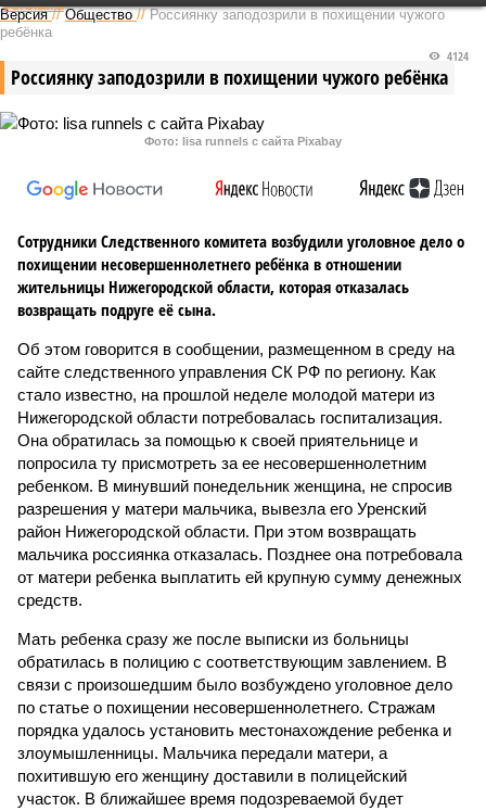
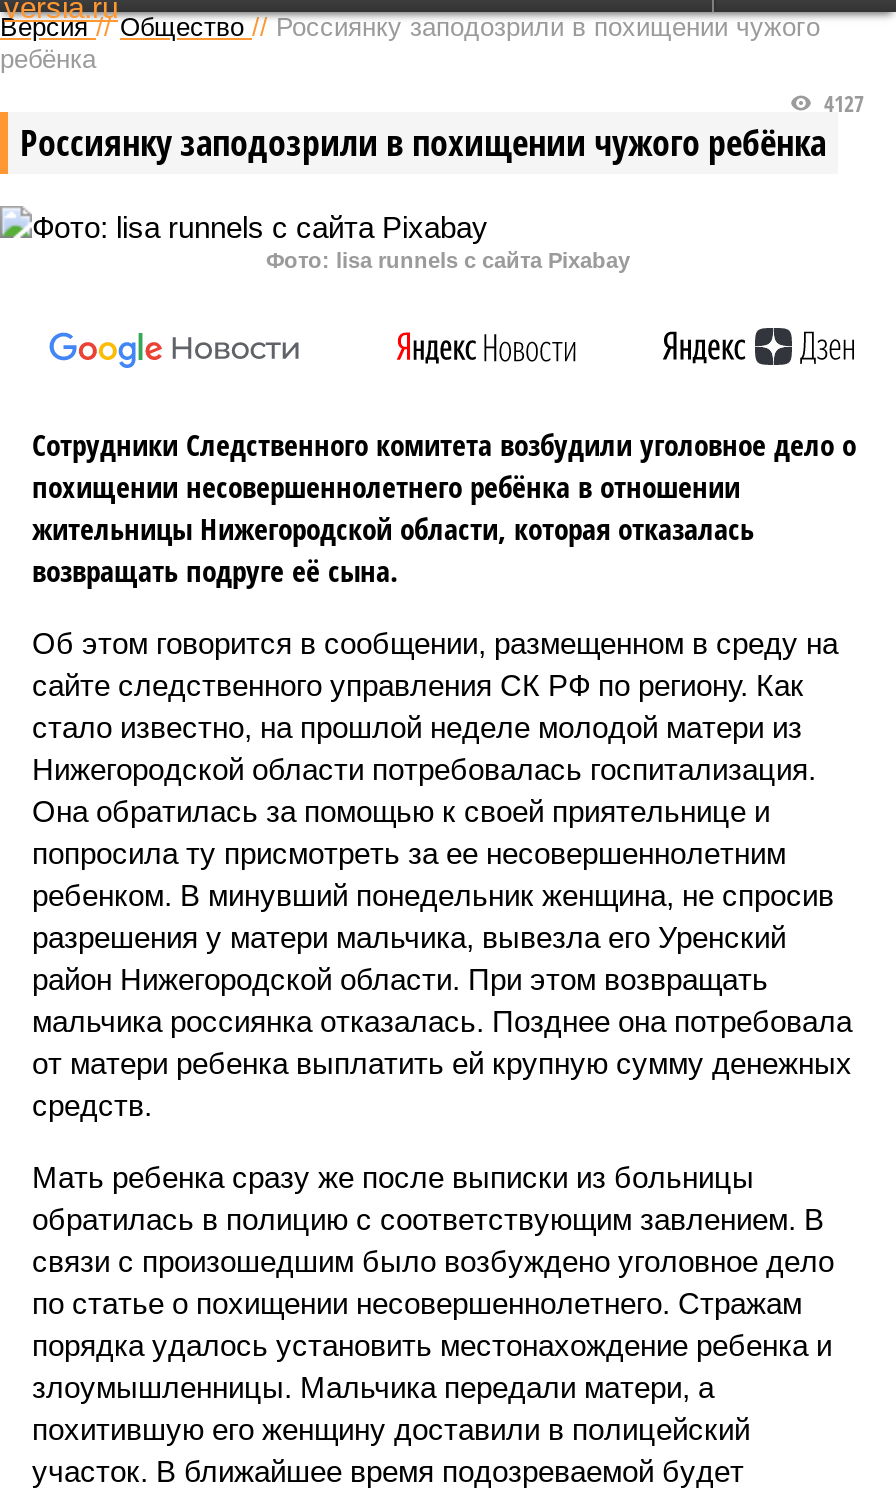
[444,48,469,64] 4124 -> [818,88,864,118] 4127

